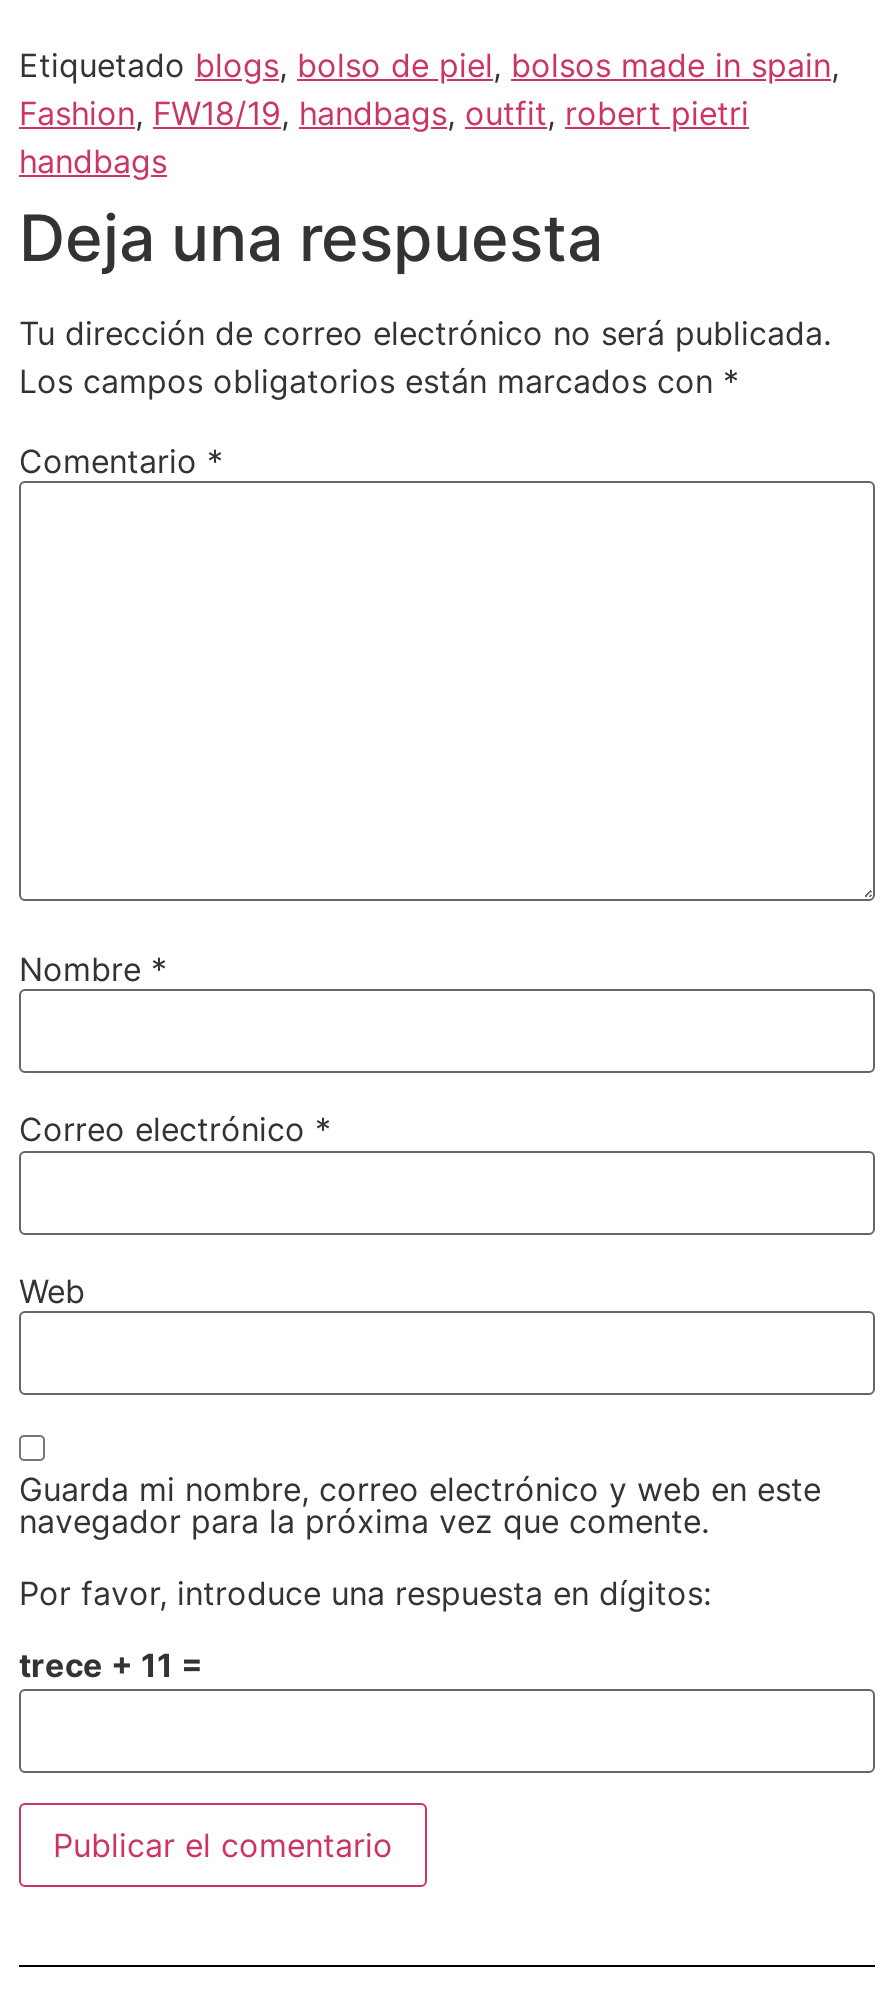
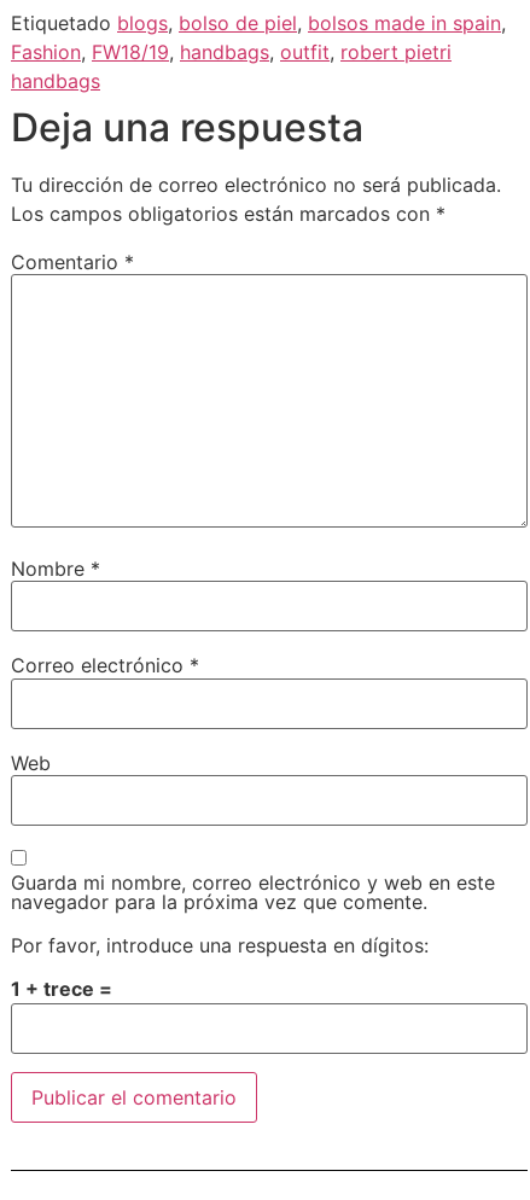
[19,1646,203,1686] trece + 11 = -> [11,977,112,1001] 1 + trece =

